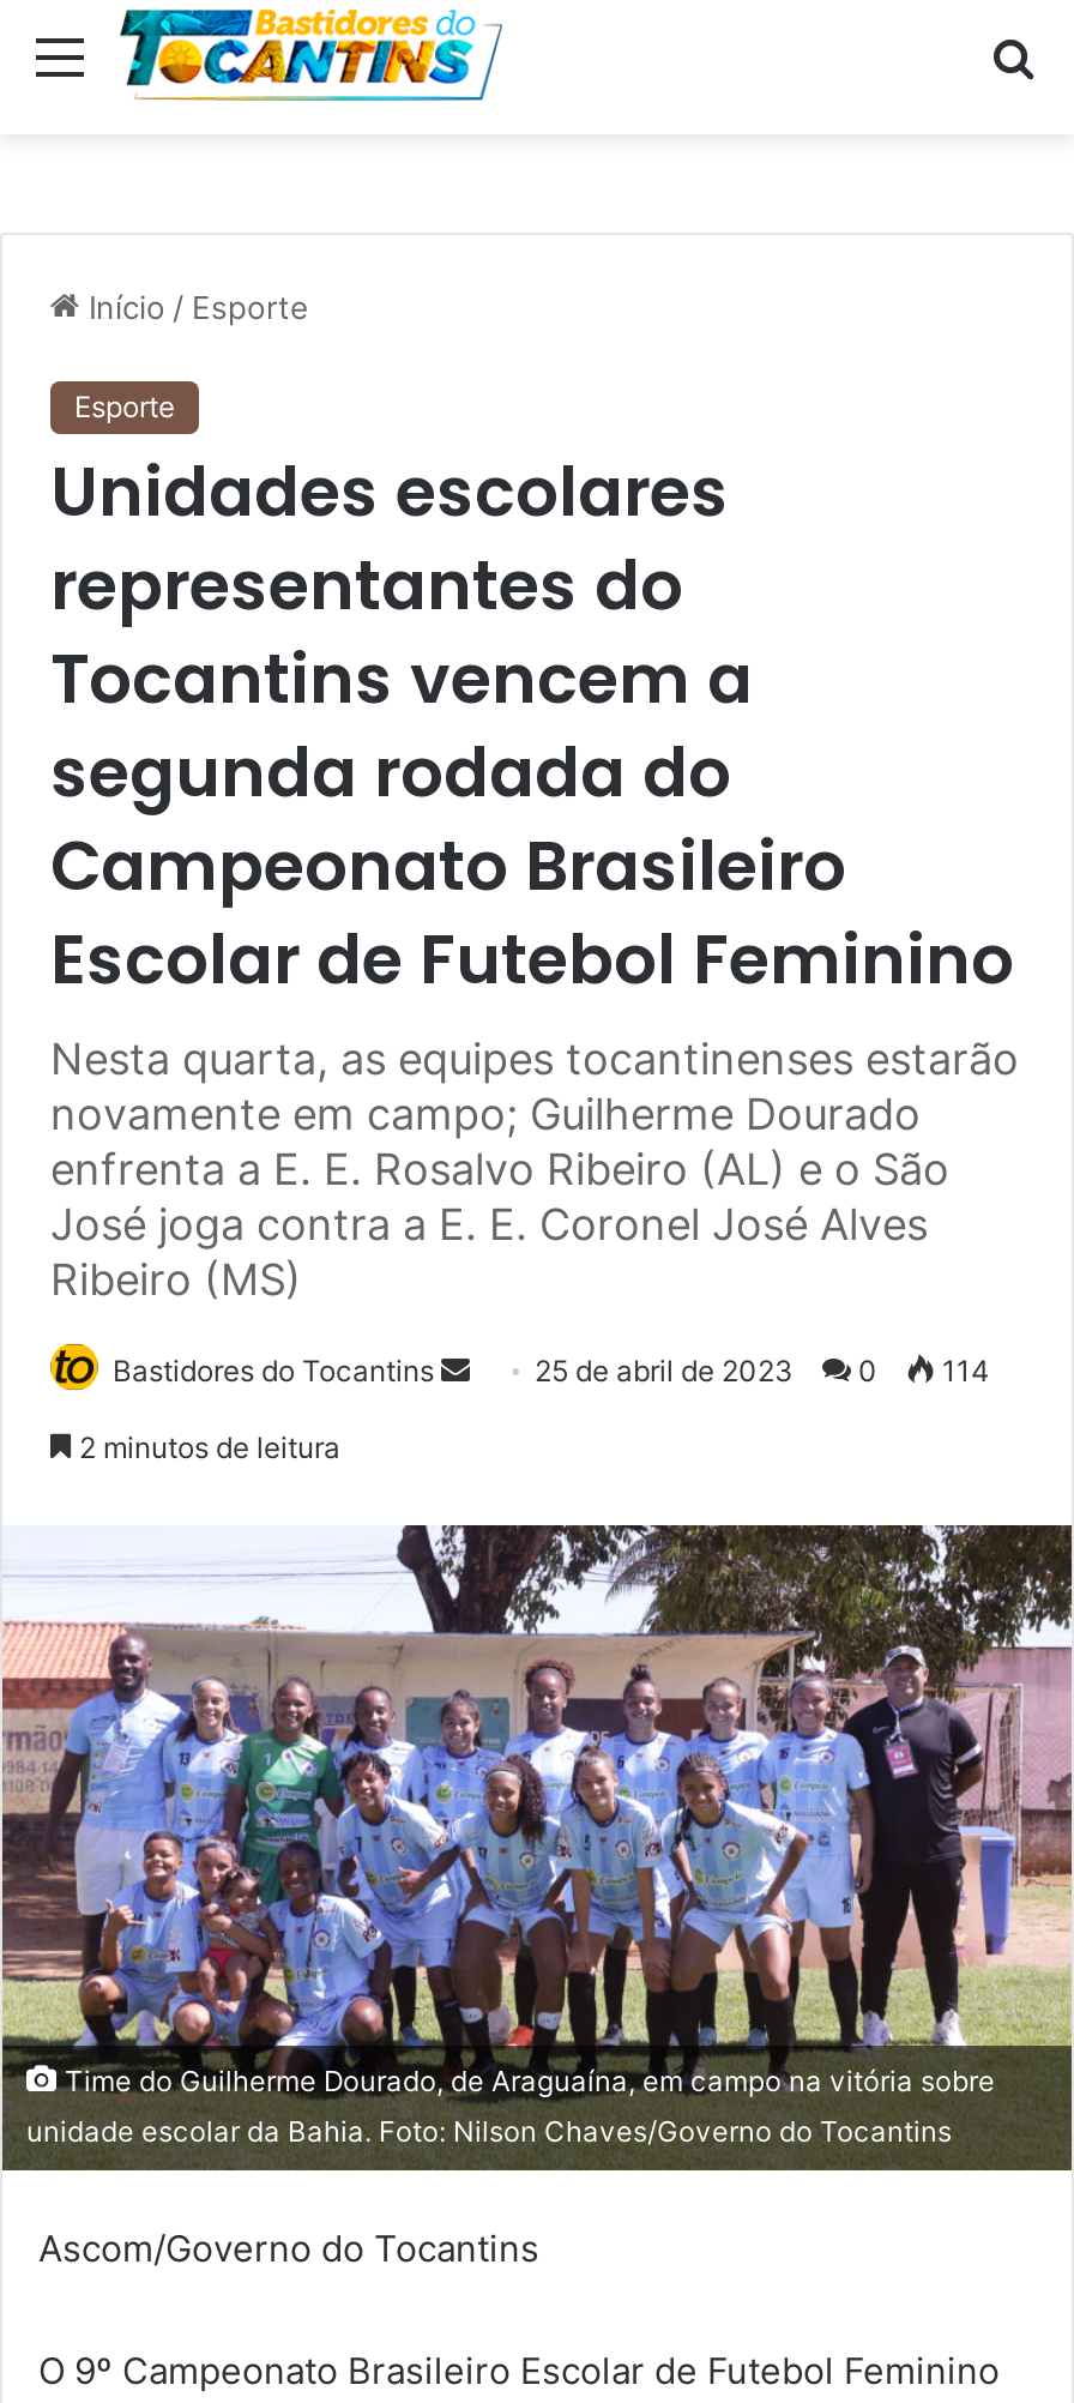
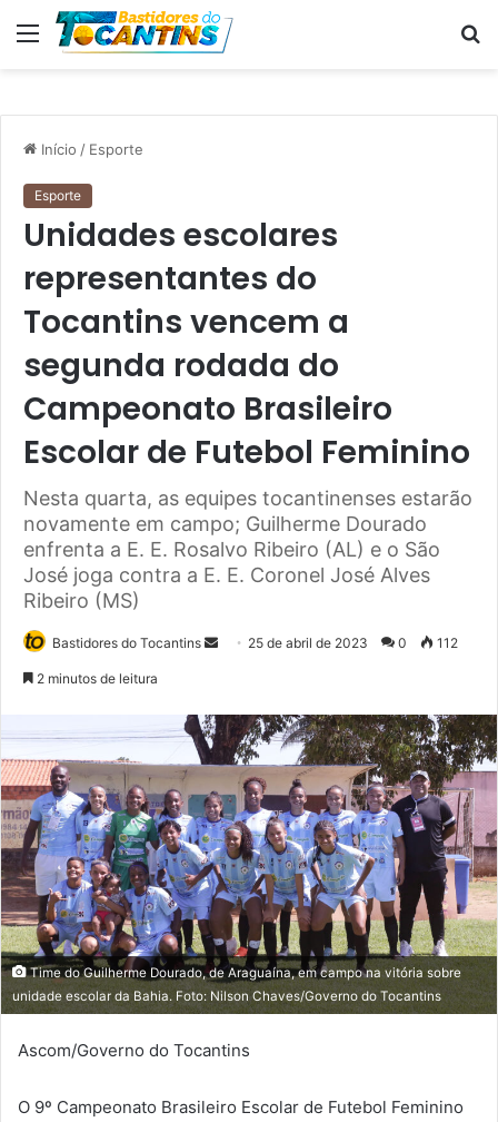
[935,1353,990,1389] 114 -> [434,635,458,651] 112

